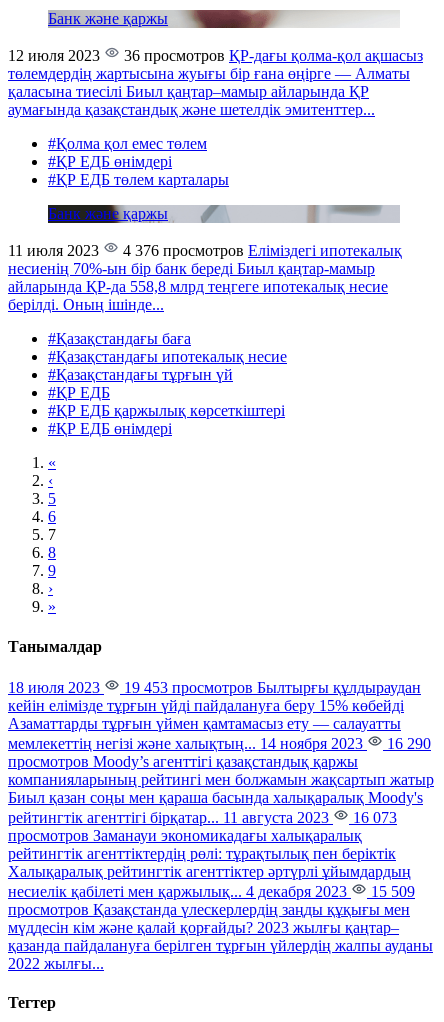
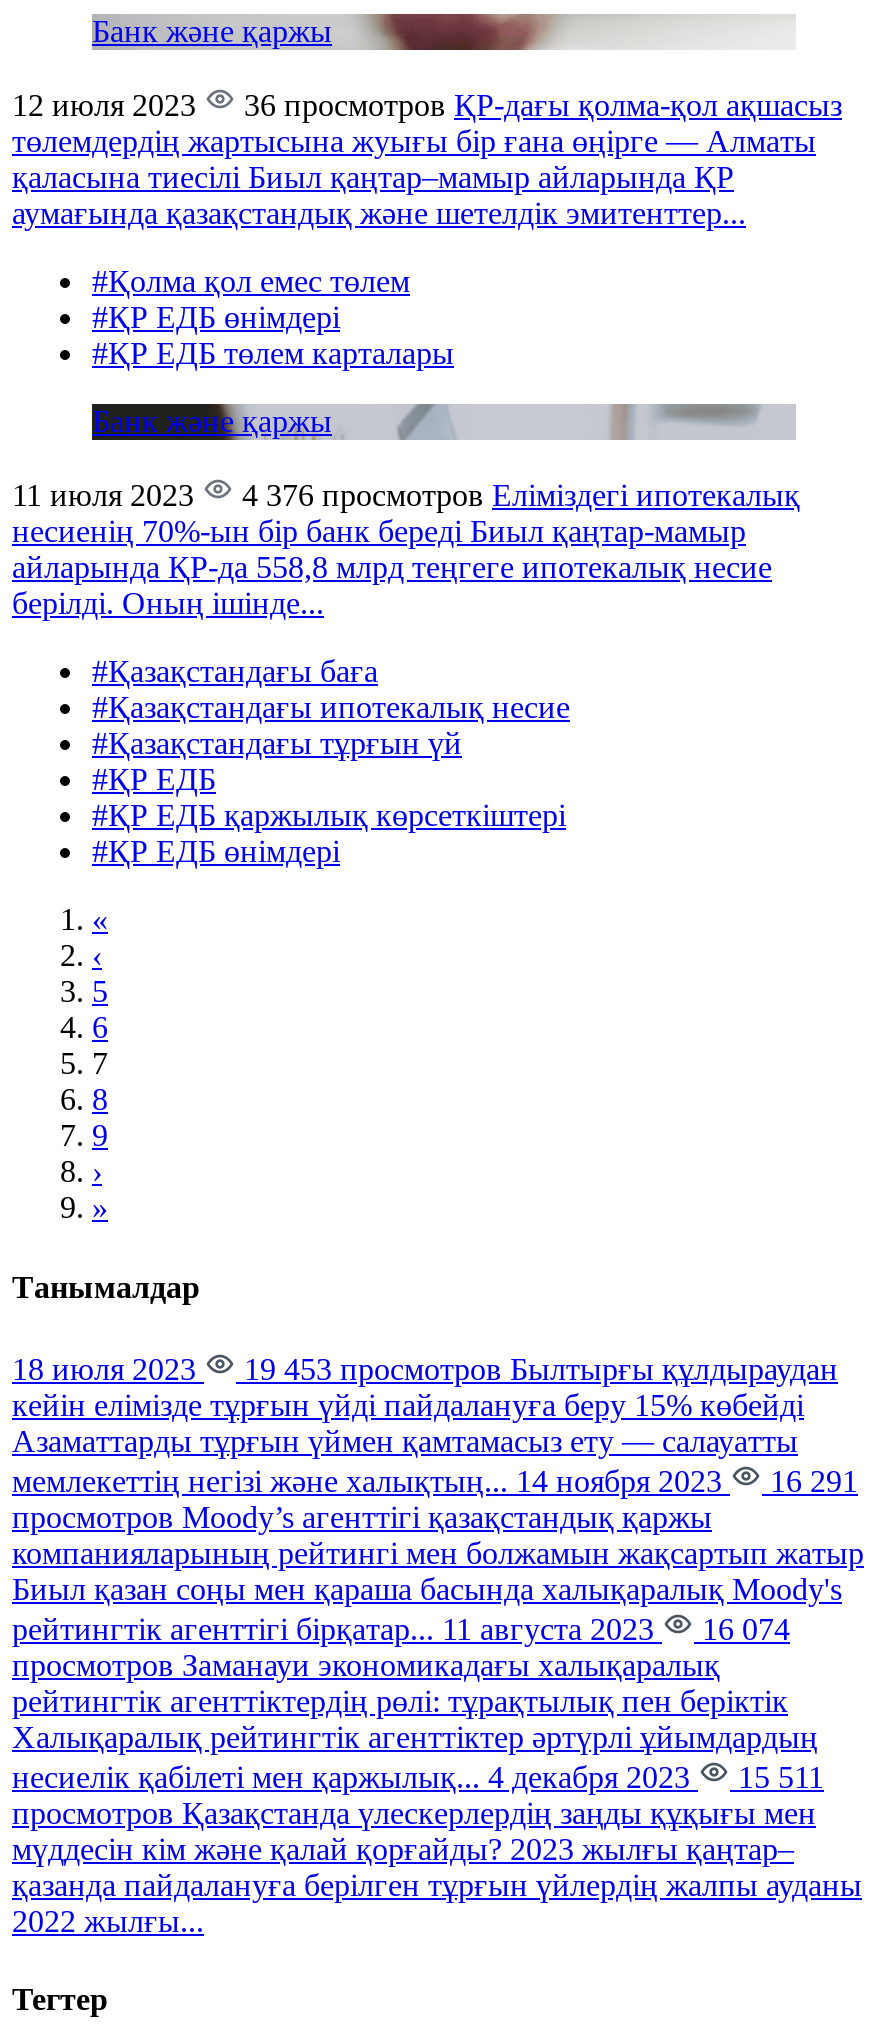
[8,735,431,752] мемлекеттің негізі және халықтың... 14 ноября 2023 16 290 -> [12,1464,858,1498] мемлекеттің негізі және халықтың... 14 ноября 2023 16 291
[8,809,397,826] рейтингтік агенттігі бірқатар... 11 августа 2023 16 073 -> [12,1612,790,1646] рейтингтік агенттігі бірқатар... 11 августа 2023 16 074
[8,883,415,900] несиелік қабілеті мен қаржылық... 4 декабря 2023 15 509 -> [12,1760,824,1794] несиелік қабілеті мен қаржылық... 4 декабря 2023 15 511

